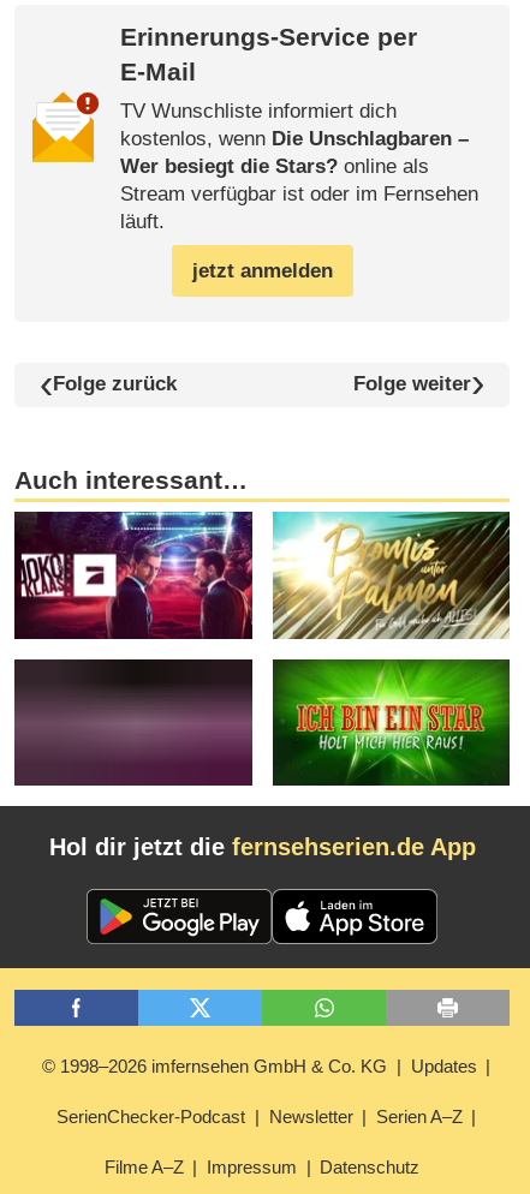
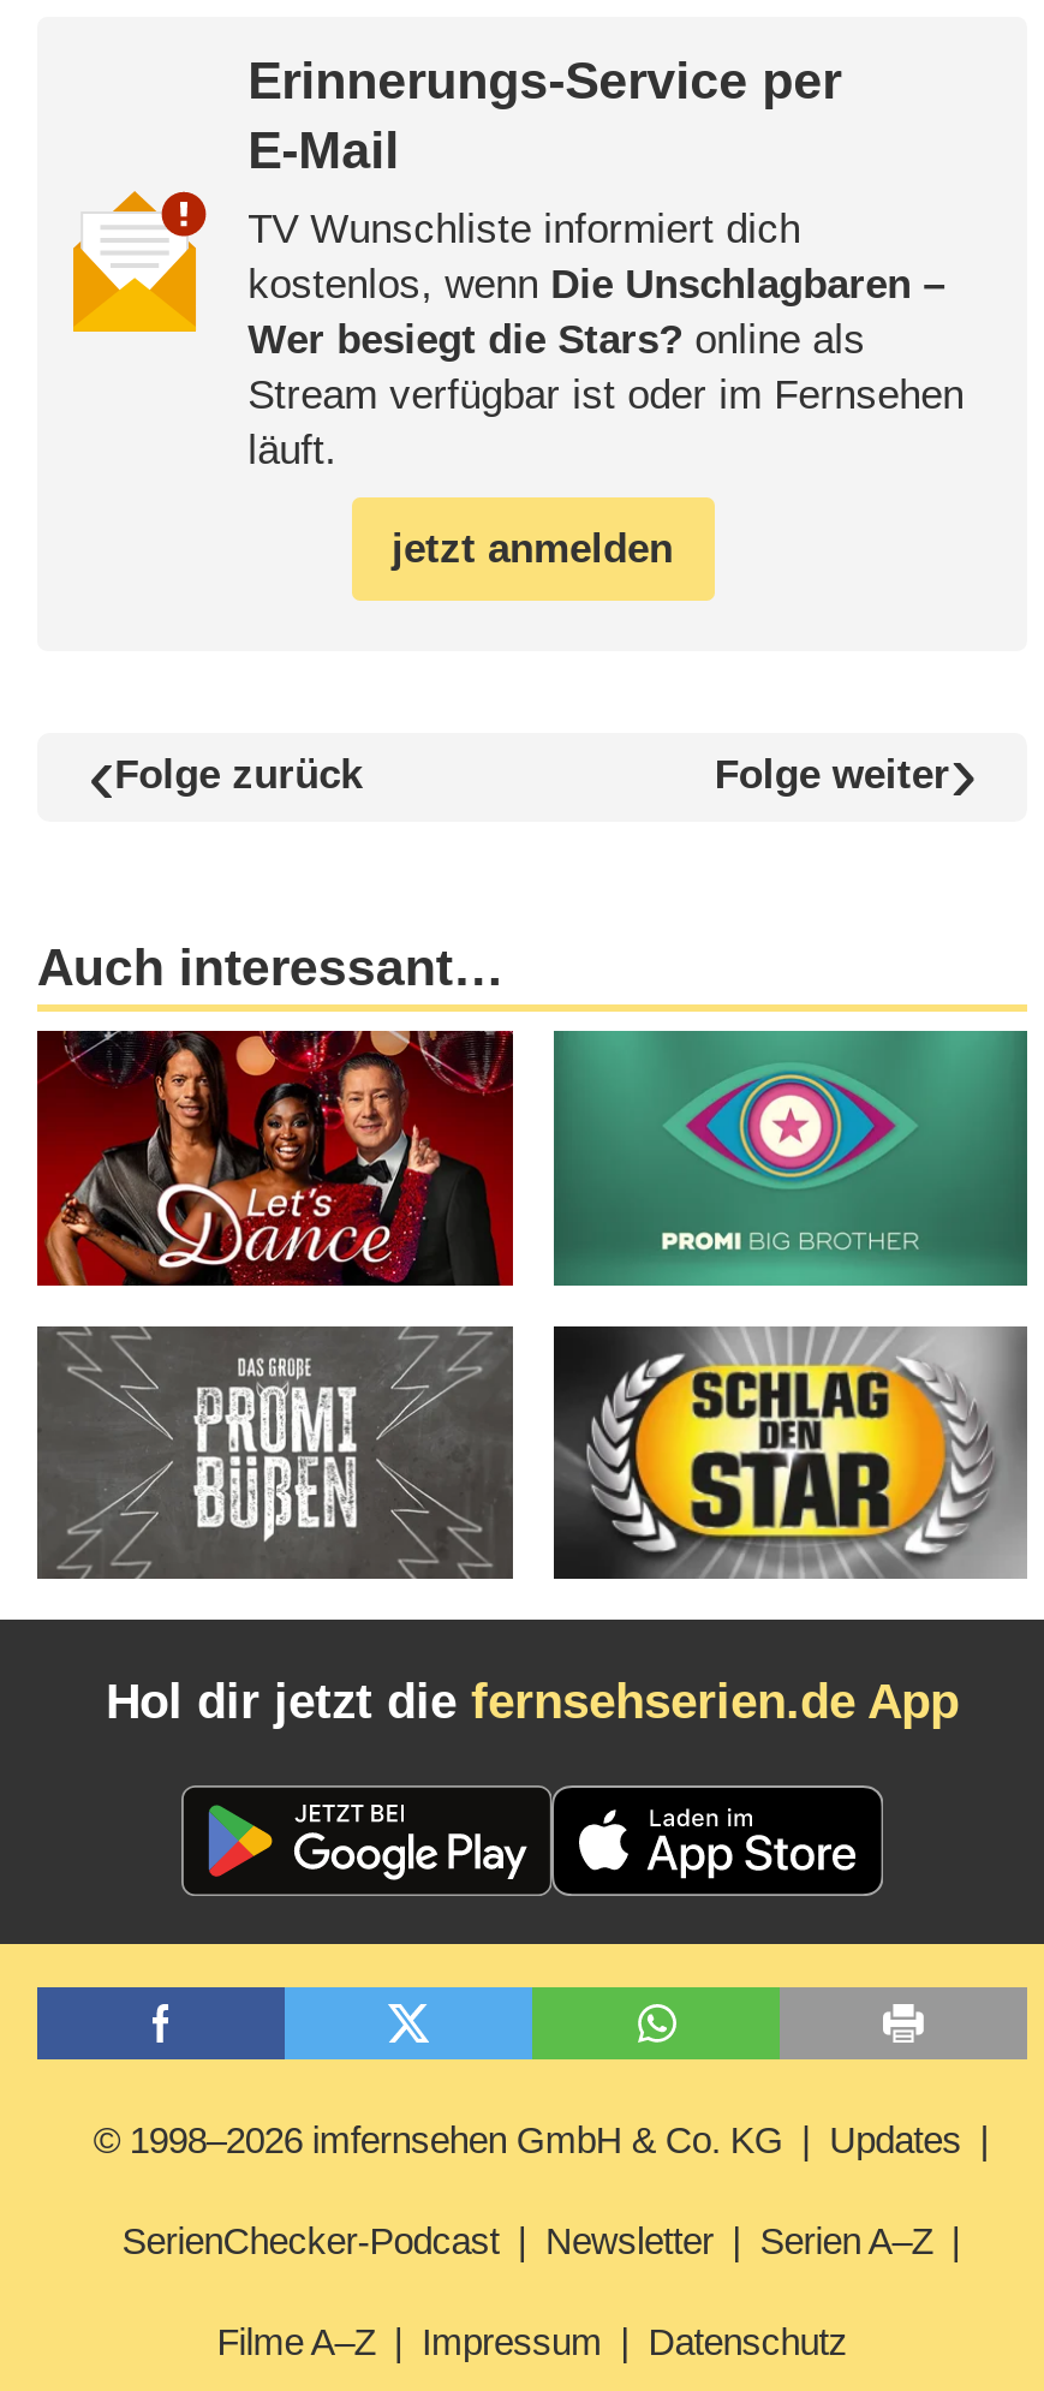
[13,511,254,640] [image] -> [35,1028,515,1288] [image]
[272,511,510,640] [image] -> [551,1028,1030,1288] [image]
[16,659,252,786] [image] -> [37,1326,513,1579] [image]
[273,658,511,787] [image] -> [554,1324,1030,1581] [image]

